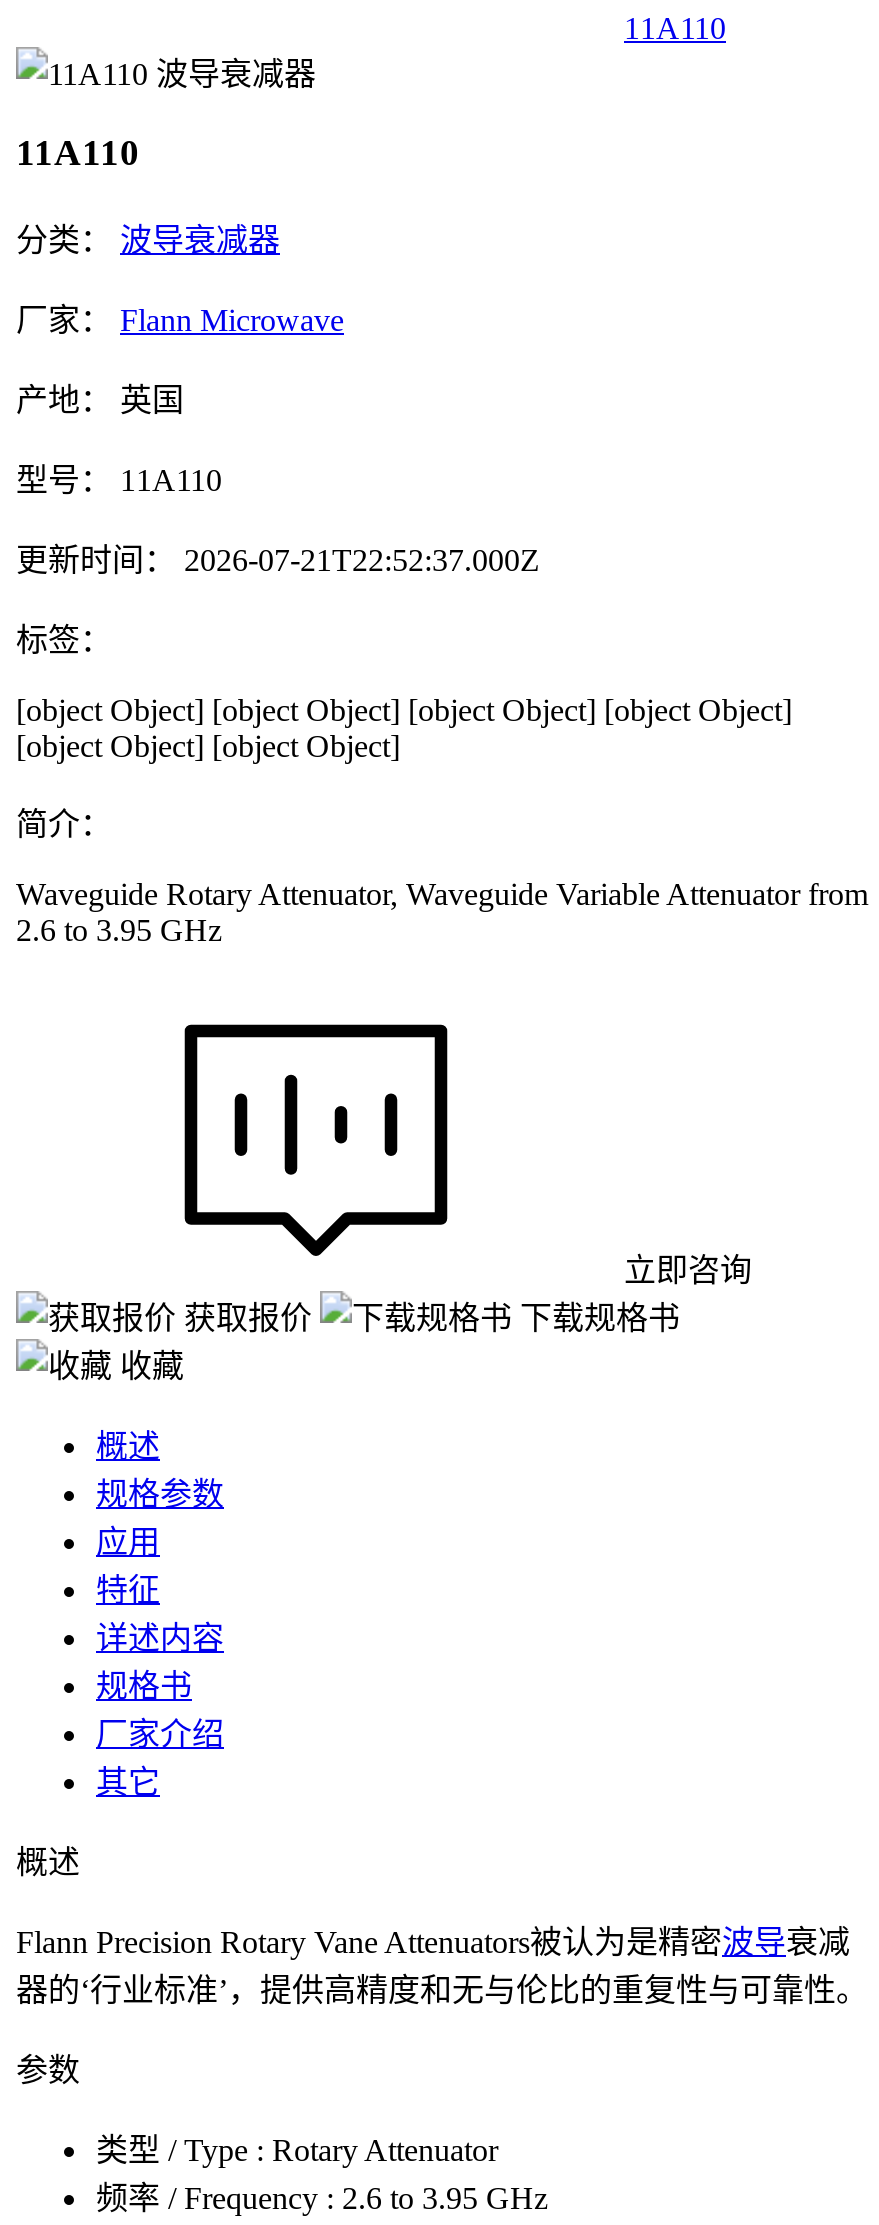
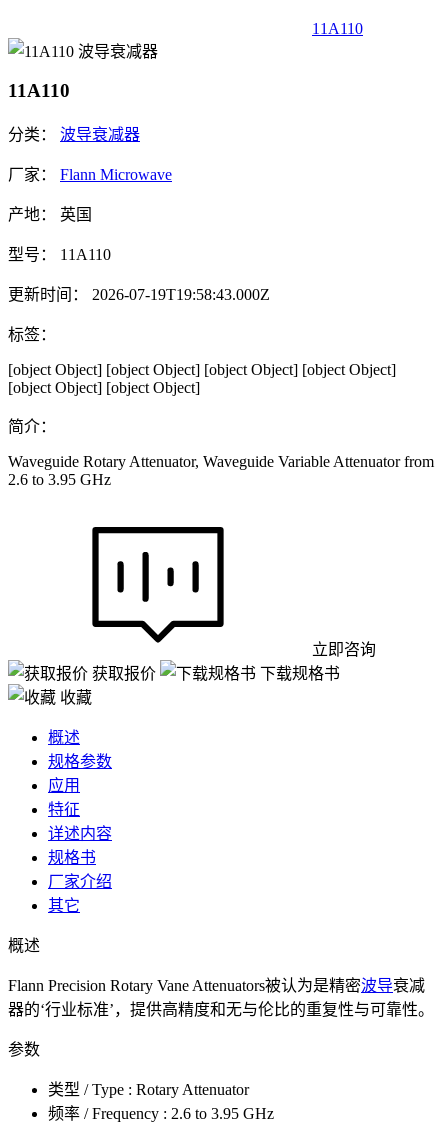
[16,543,540,577] 更新时间： 2026-07-21T22:52:37.000Z -> [8,286,270,303] 更新时间： 2026-07-19T19:58:43.000Z

